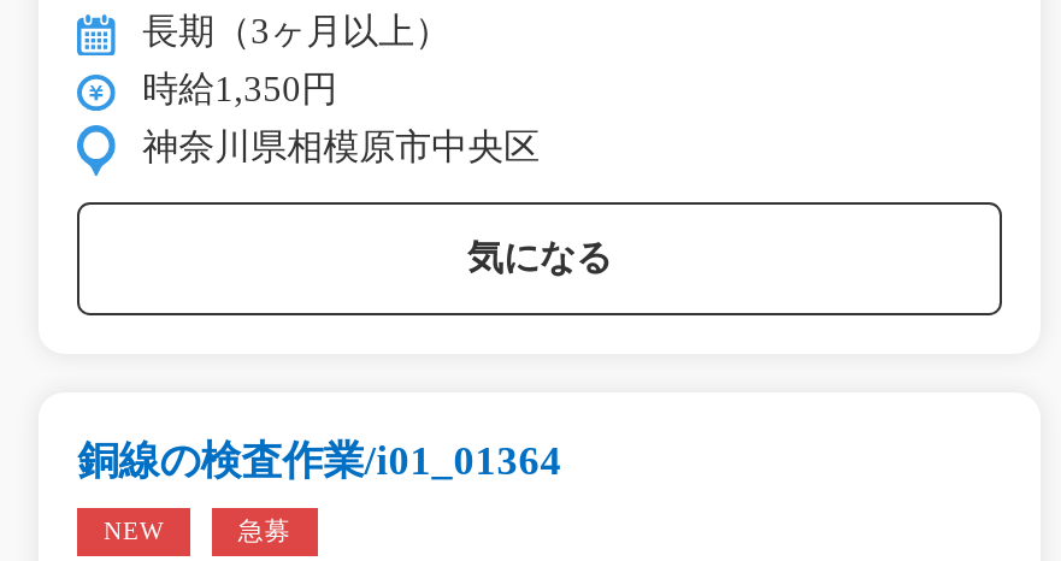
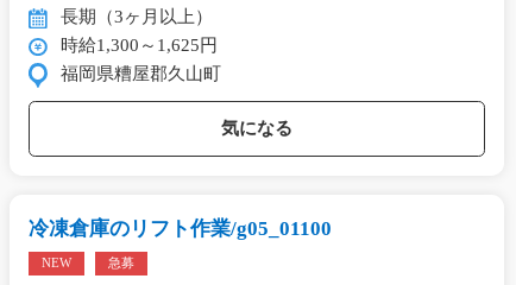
[142,70,337,108] 時給1,350円 -> [61,36,218,55] 時給1,300～1,625円
[142,128,540,166] 神奈川県相模原市中央区 -> [61,64,221,83] 福岡県糟屋郡久山町
[78,437,562,483] 銅線の検査作業/i01_01364 -> [29,217,332,239] 冷凍倉庫のリフト作業/g05_01100

